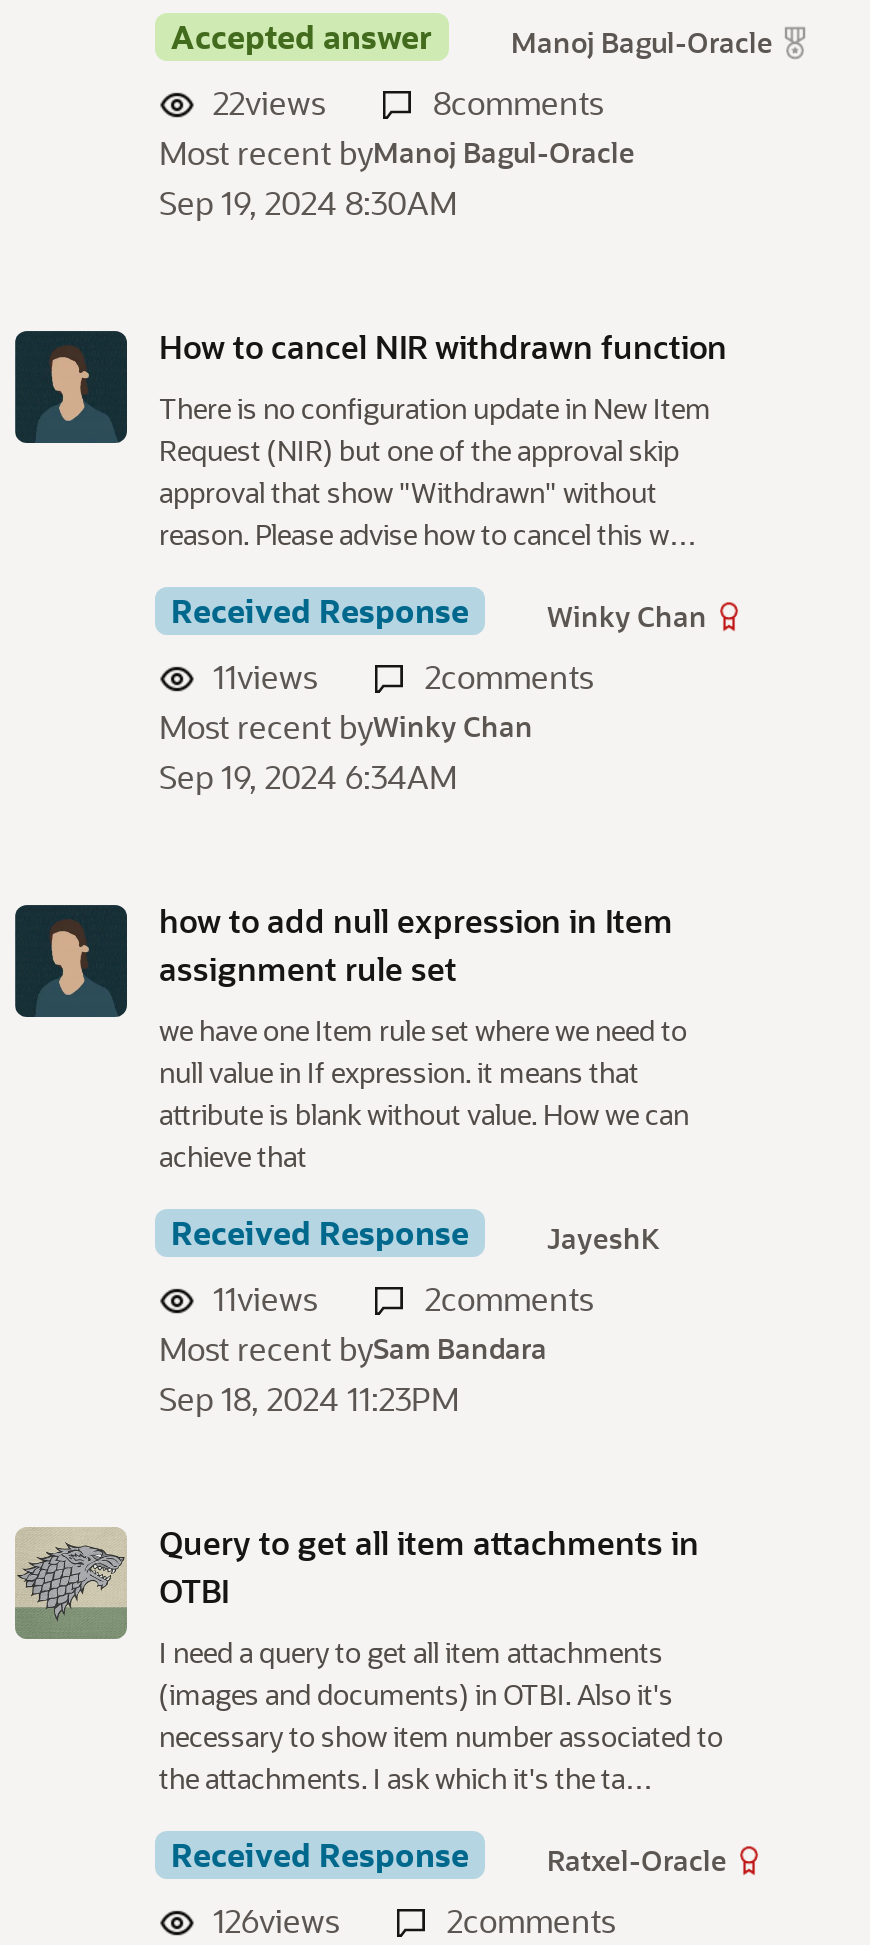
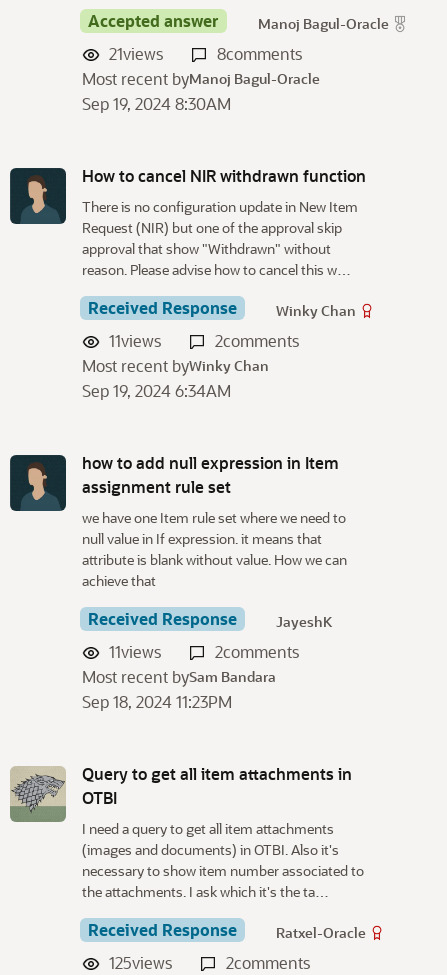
[213,80,325,122] 22views -> [109,42,163,63] 21views
[213,1898,339,1940] 126views -> [109,951,172,972] 125views

